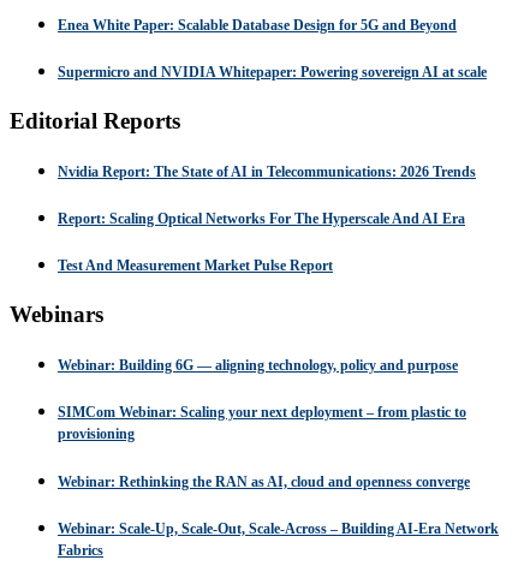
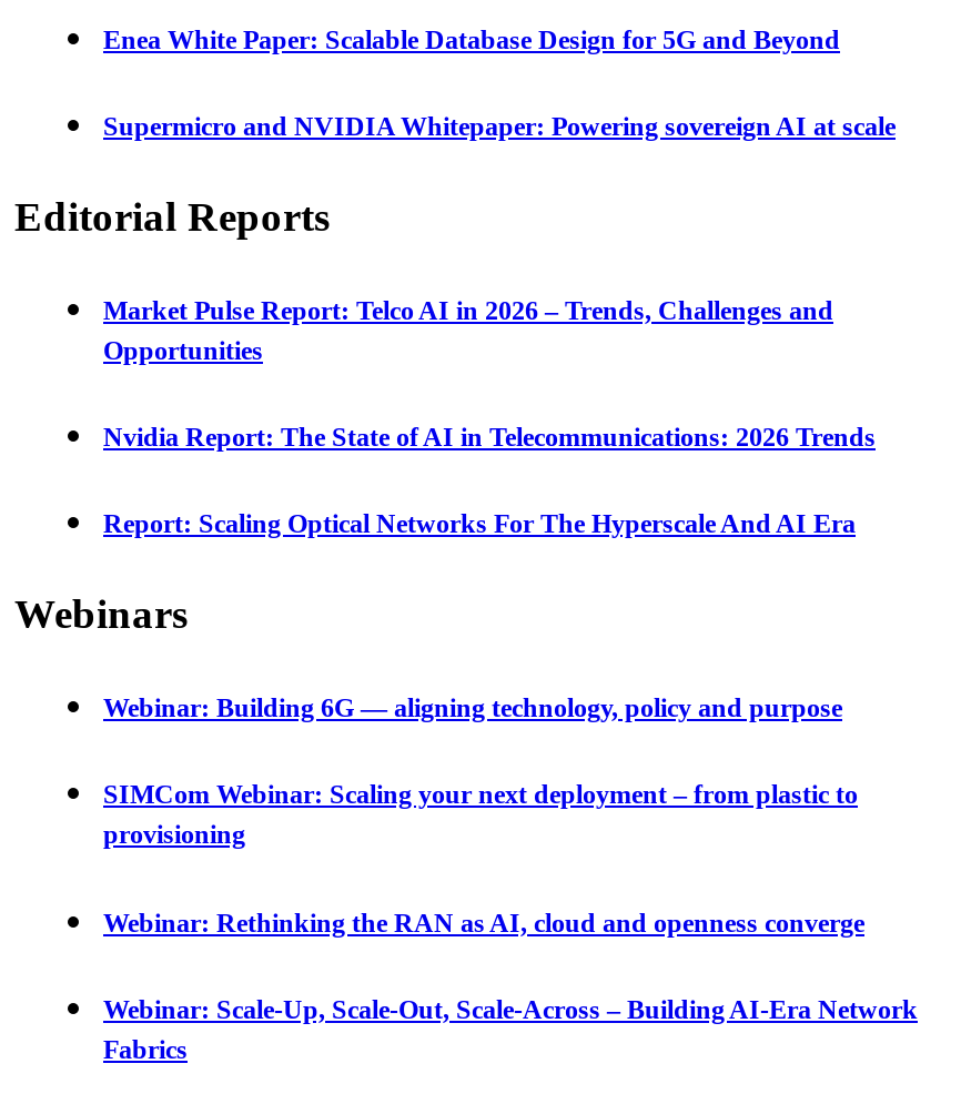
none -> [103,295,833,366] Market Pulse Report: Telco AI in 2026 – Trends, Challenges and | Opportunities
moved [58,163,476,227] -> [103,422,876,540]: Nvidia Report: The State of AI in Telecommunications: 2026 Trends | Report: Scaling Optical Networks For The Hyperscale And AI Era
[58,258,333,275] Test And Measurement Market Pulse Report -> none

